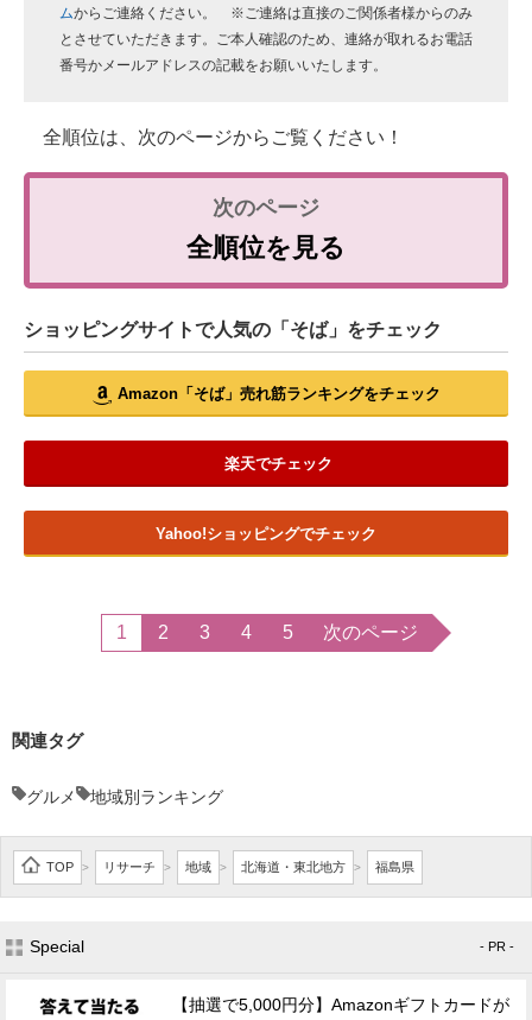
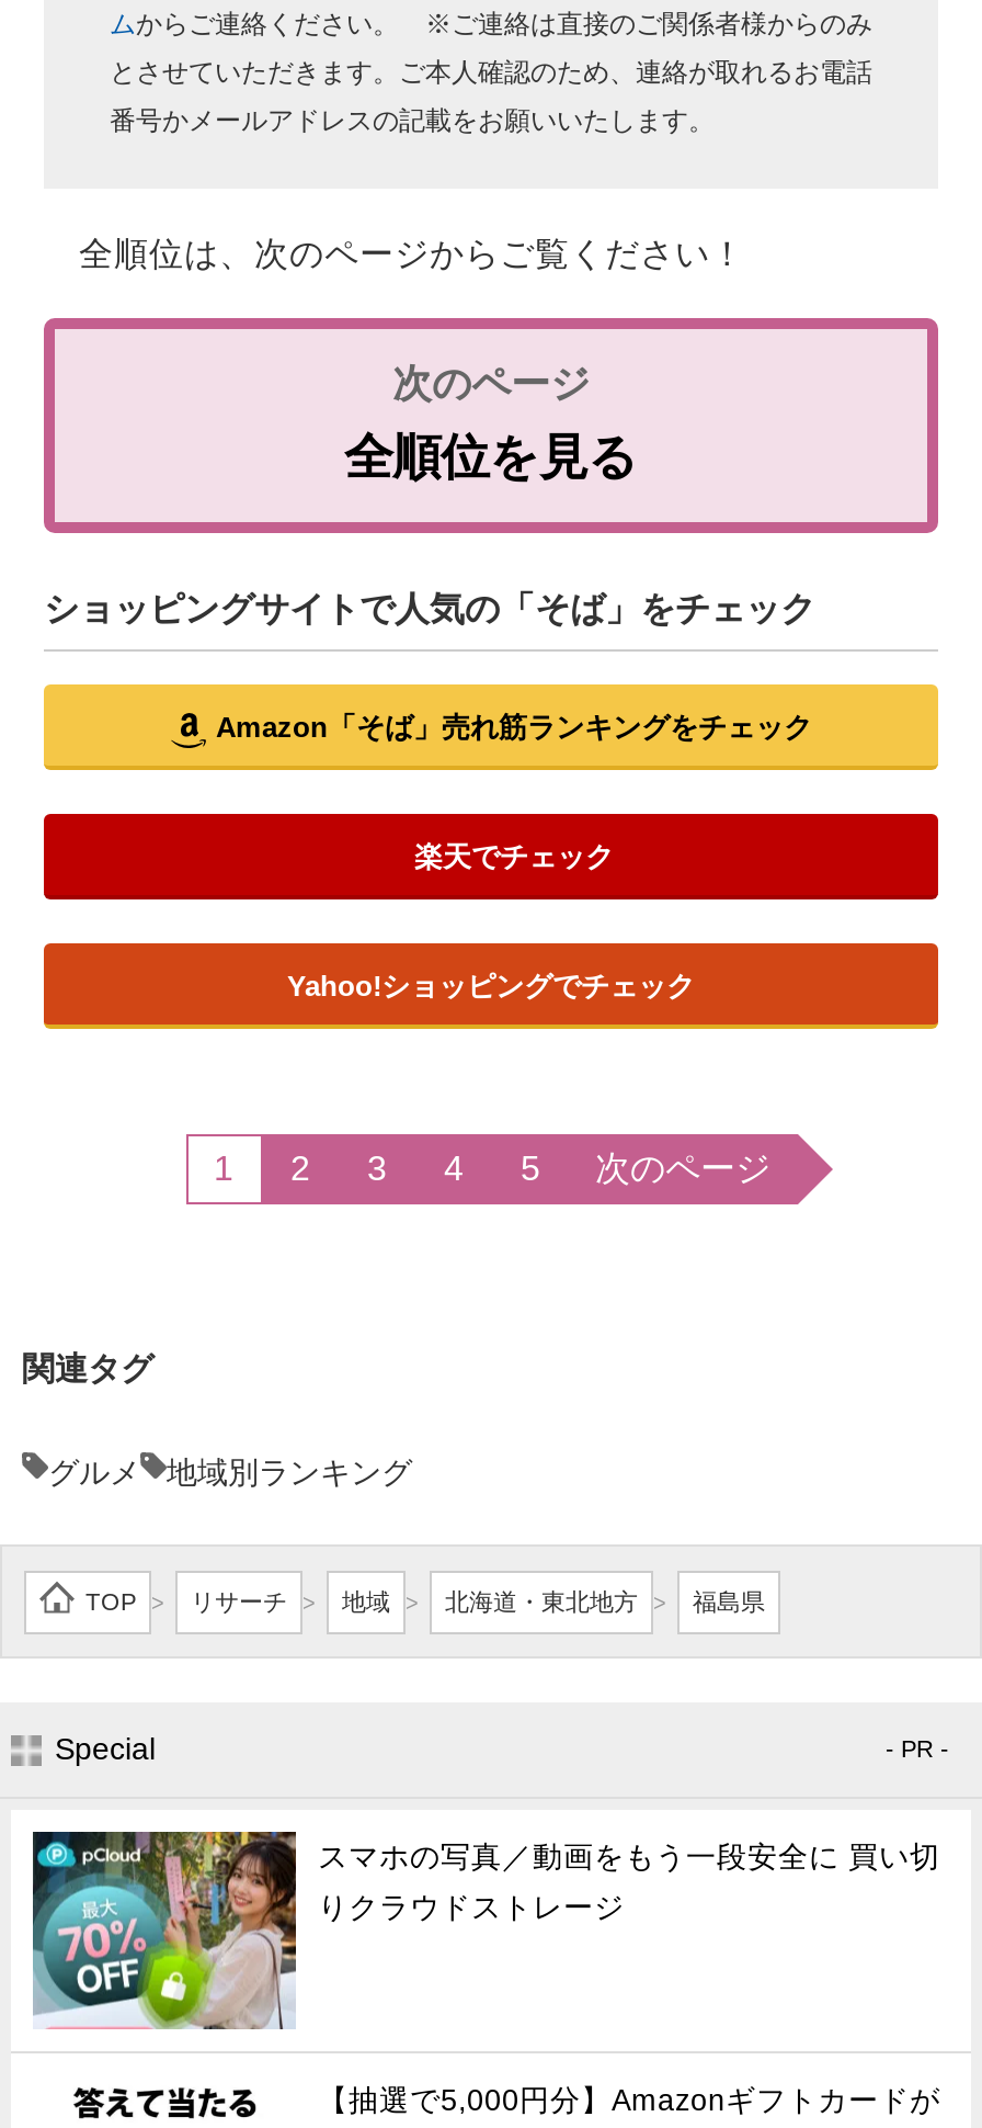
none -> [31,1830,940,2031] [image] | スマホの写真／動画をもう一段安全に 買い切 | りクラウドストレージ

